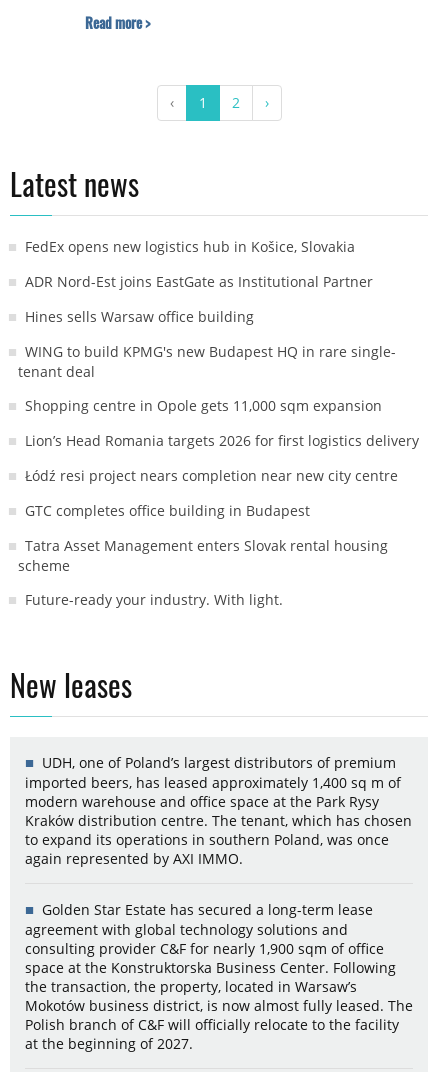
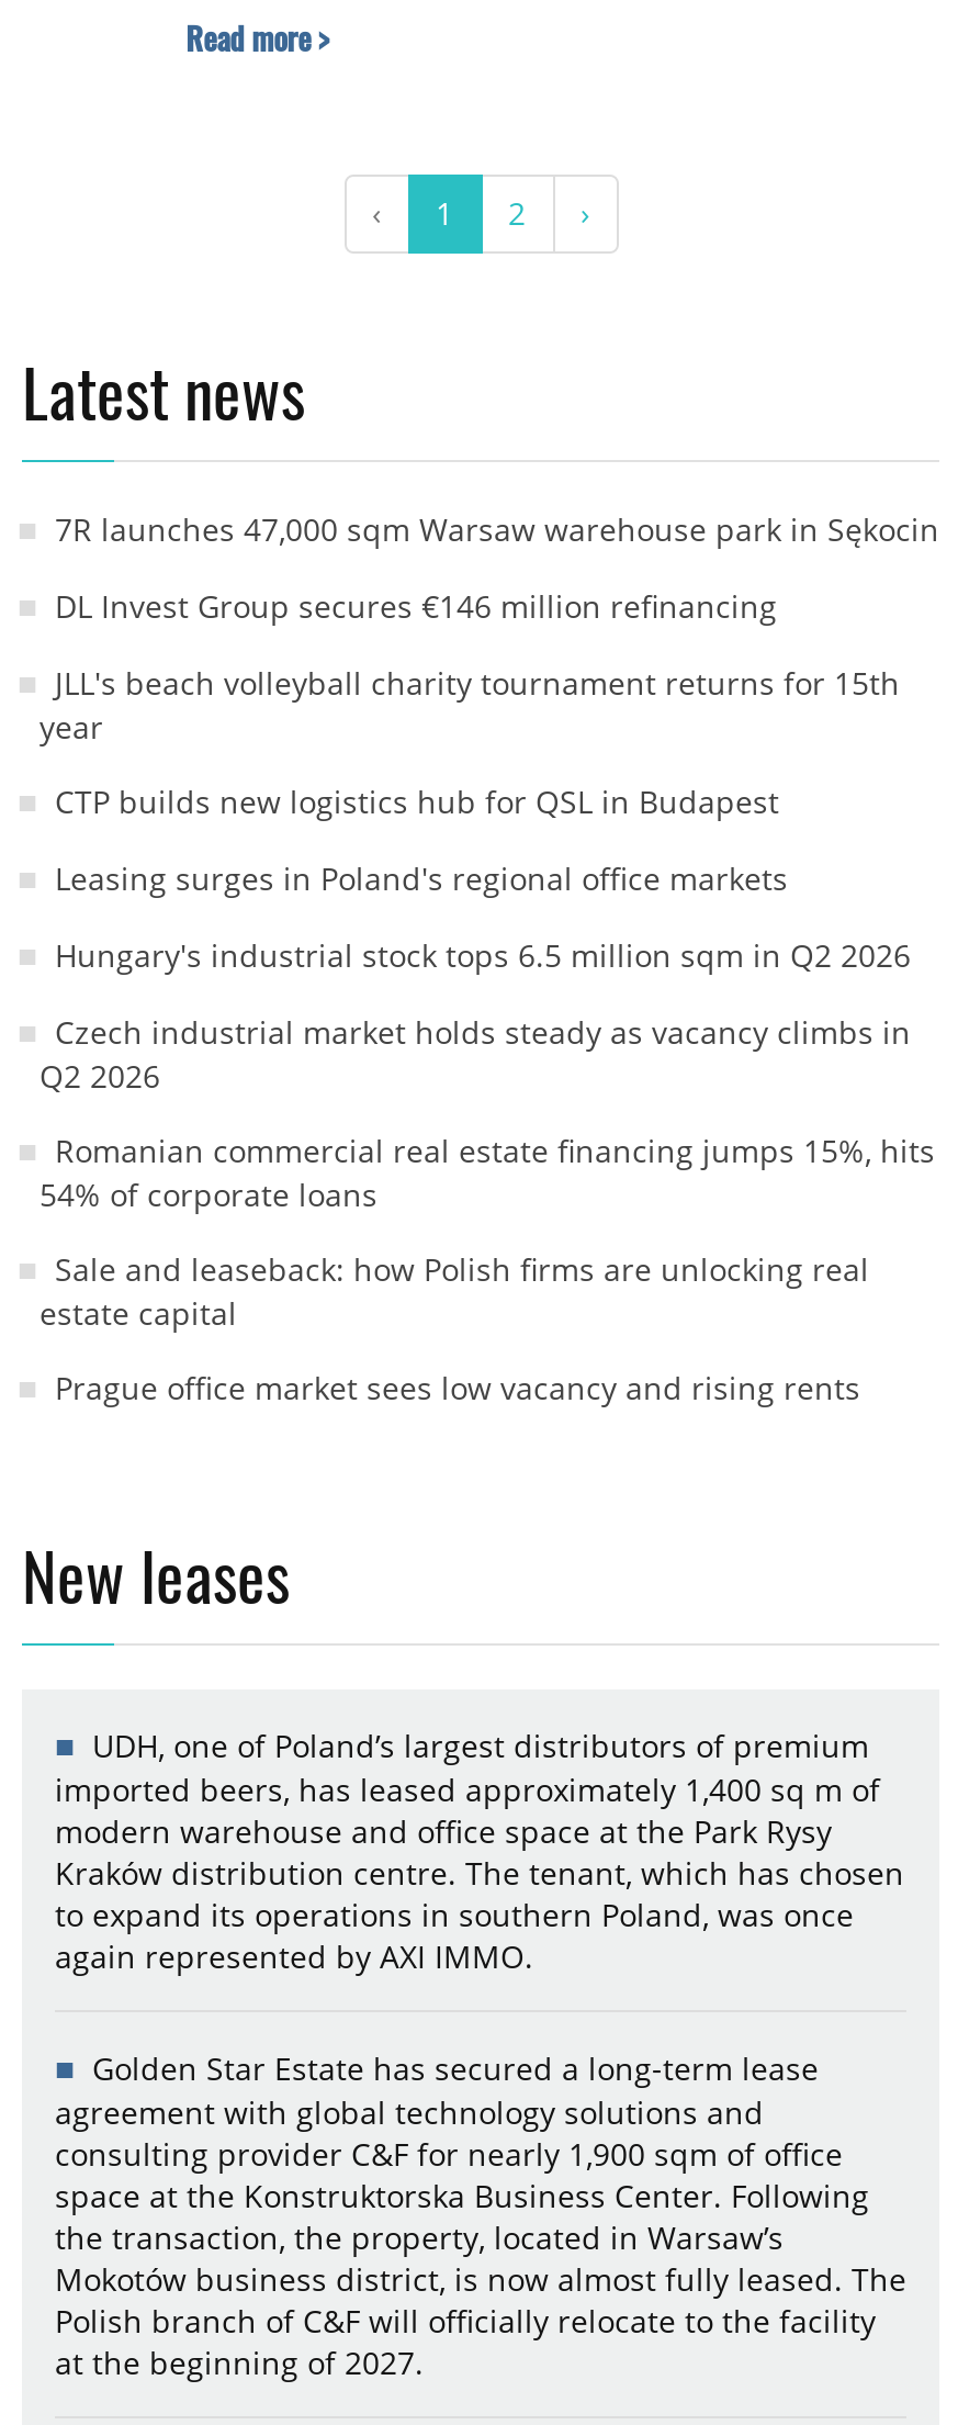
[25,237,355,256] FedEx opens new logistics hub in Košice, Slovakia -> [55,508,939,550] 7R launches 47,000 sqm Warsaw warehouse park in Sękocin
[25,272,373,291] ADR Nord-Est joins EastGate as Institutional Partner -> [55,585,777,626] DL Invest Group secures €146 million refinancing
[25,307,254,326] Hines sells Warsaw office building -> [40,662,900,747] JLL's beach volleyball charity tournament returns for 15th | year
[18,342,396,381] WING to build KPMG's new Budapest HQ in rare single- | tenant deal -> [55,780,779,822] CTP builds new logistics hub for QSL in Budapest
[25,396,382,415] Shopping centre in Opole gets 11,000 sqm expansion -> [55,857,788,899] Leasing surges in Poland's regional office markets
[25,431,419,450] Lion’s Head Romania targets 2026 for first logistics delivery -> [55,934,911,975] Hungary's industrial stock tops 6.5 million sqm in Q2 2026
[25,466,398,485] Łódź resi project nears completion near new city centre -> [40,1011,911,1096] Czech industrial market holds steady as vacancy climbs in | Q2 2026
[25,501,310,520] GTC completes office building in Budapest -> [40,1129,935,1215] Romanian commercial real estate financing jumps 15%, hits | 54% of corporate loans
[18,536,388,575] Tatra Asset Management enters Slovak rental housing | scheme -> [40,1248,869,1333] Sale and leaseback: how Polish firms are unlocking real | estate capital
[25,590,283,609] Future-ready your industry. With light. -> [55,1366,860,1408] Prague office market sees low vacancy and rising rents

